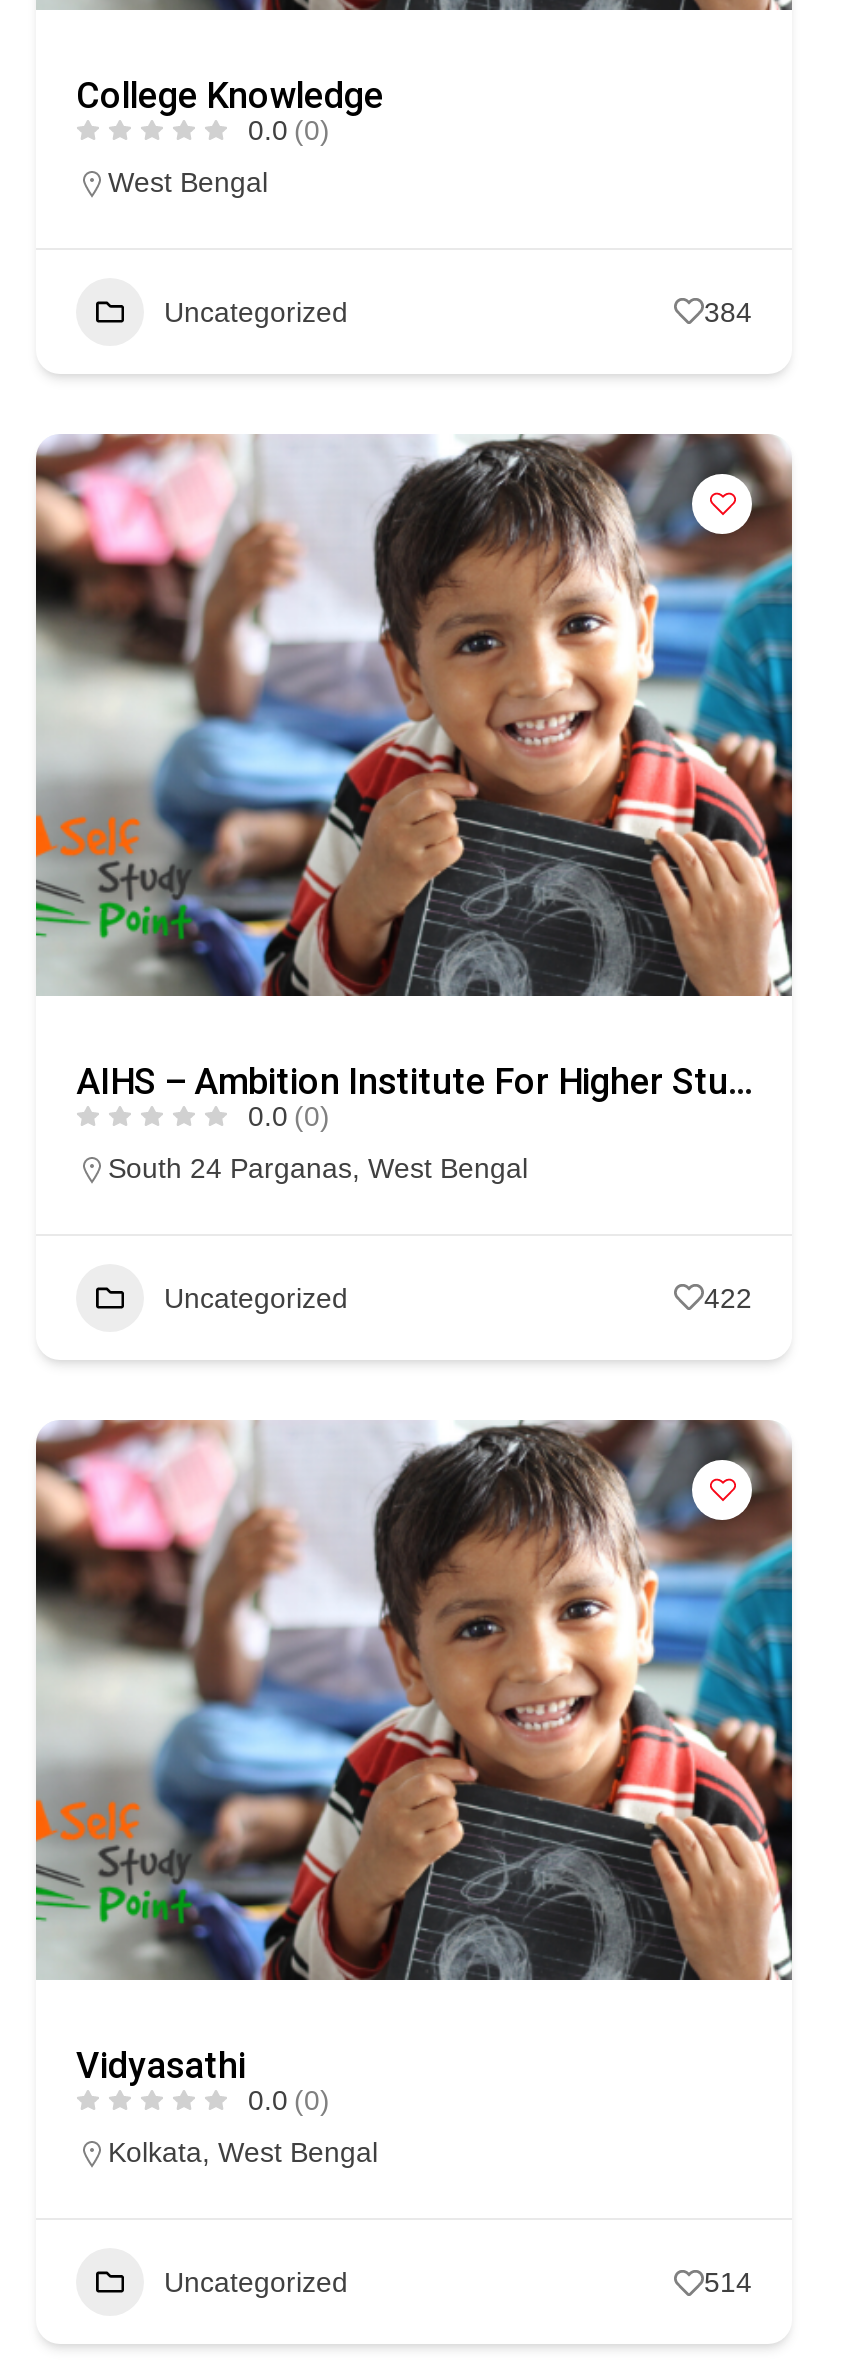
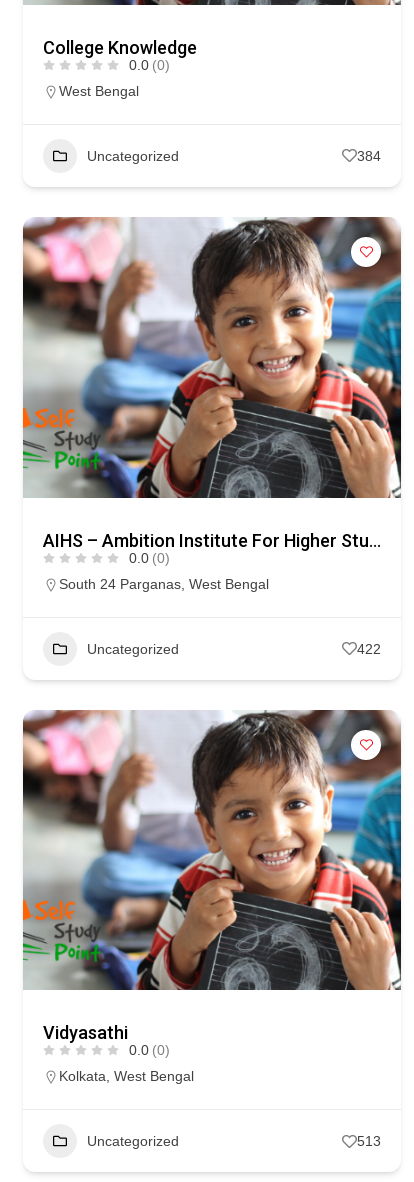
[704,2267,752,2299] 514 -> [357,1133,381,1149] 513

